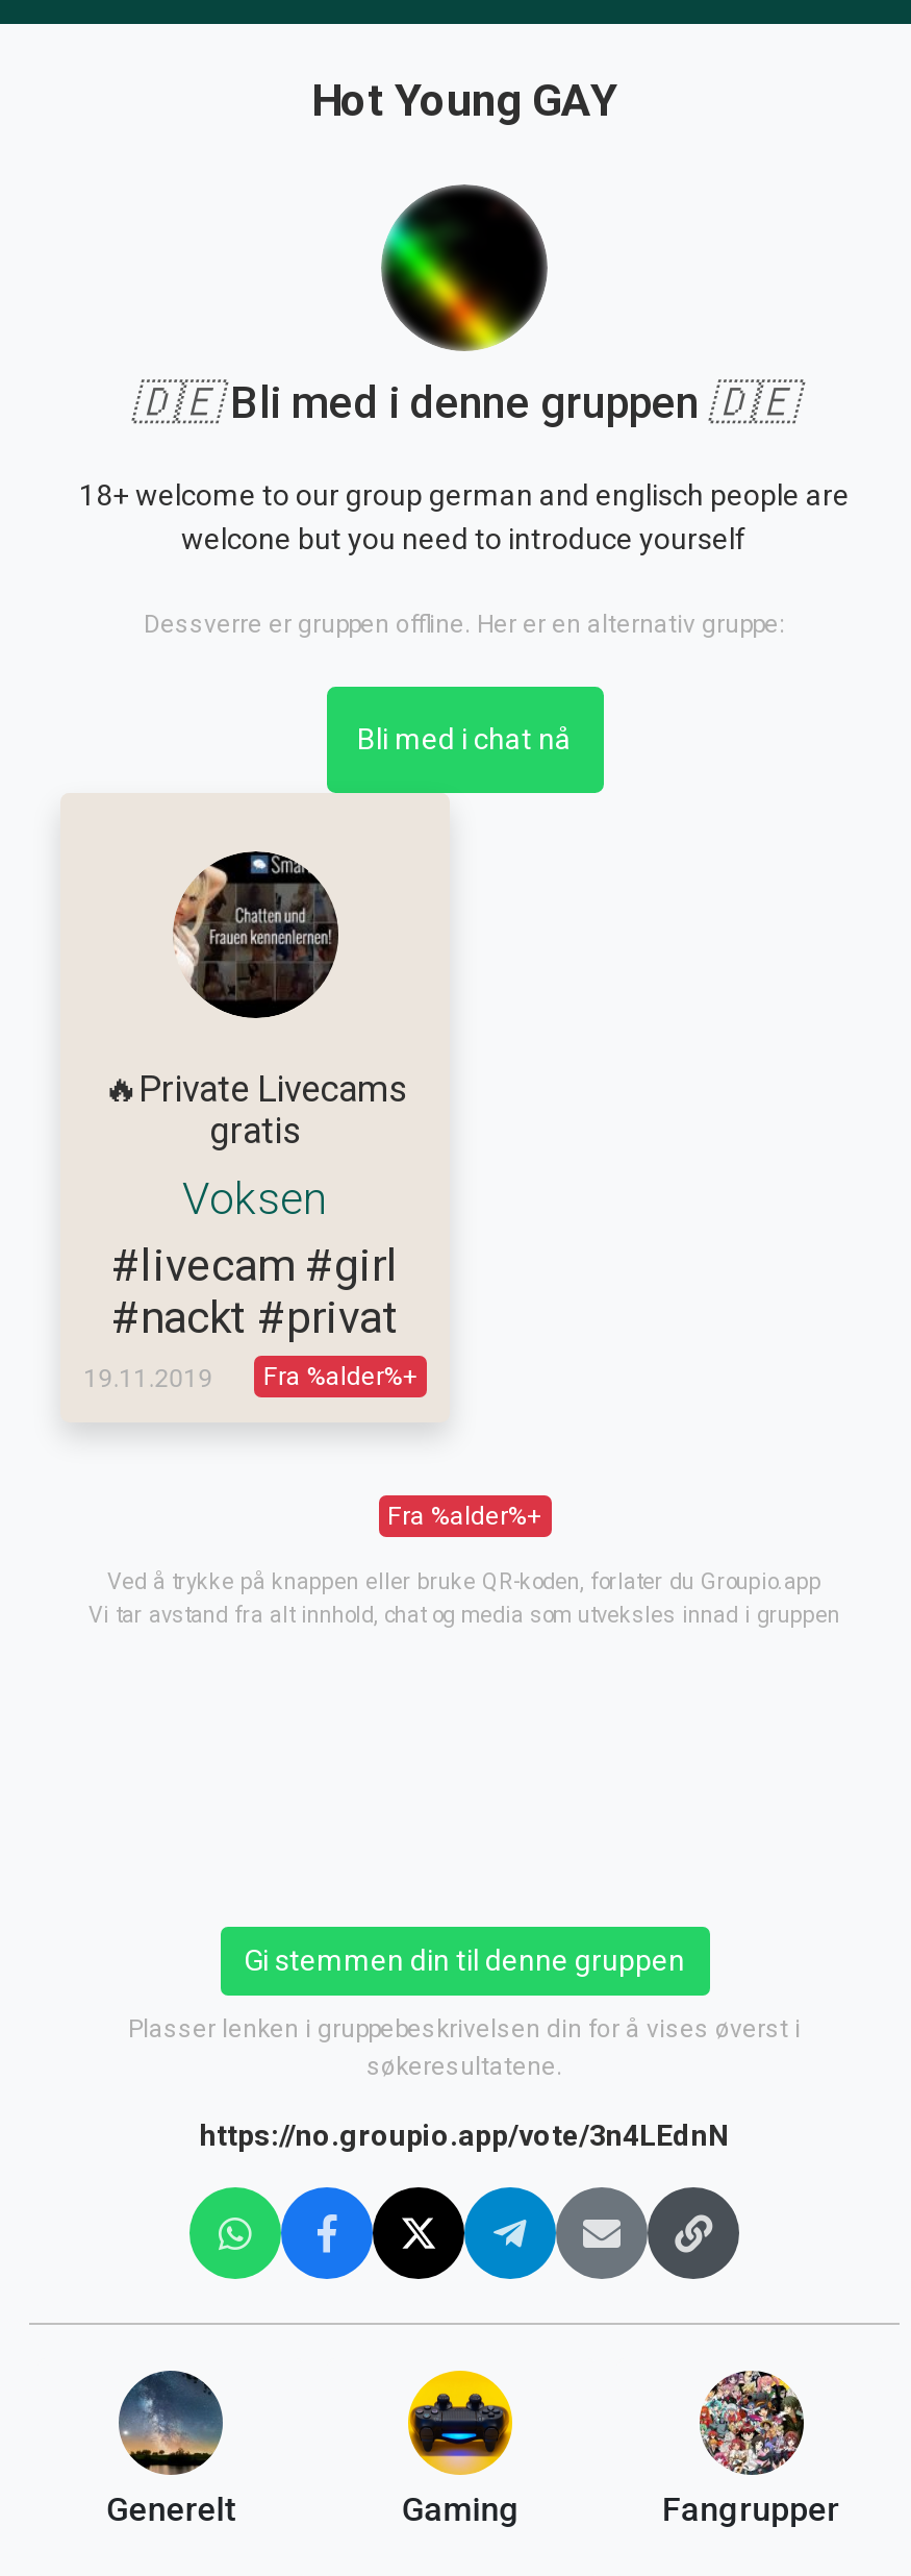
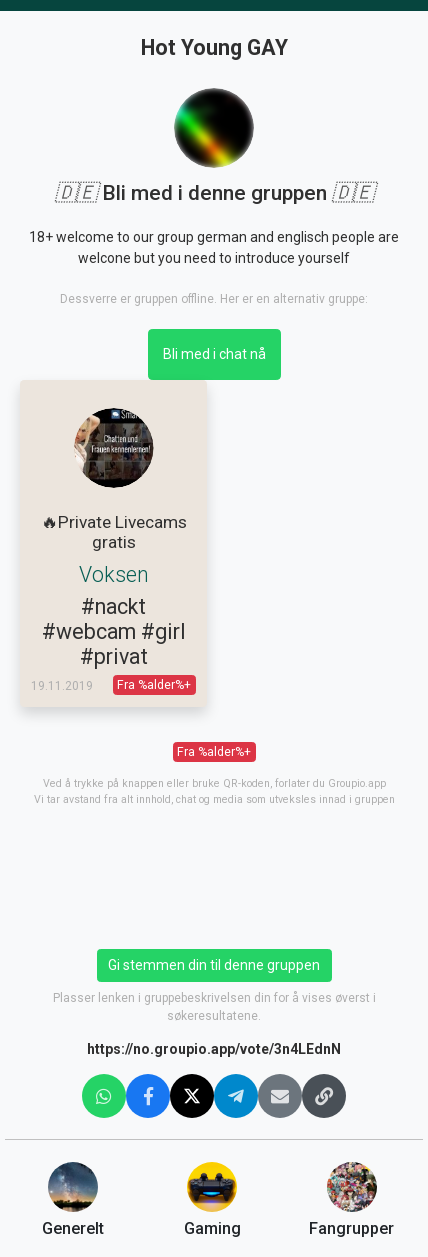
[111,1239,399,1343] #livecam #girl | #nackt #privat -> [41,594,185,669] #nackt | #webcam #girl | #privat

